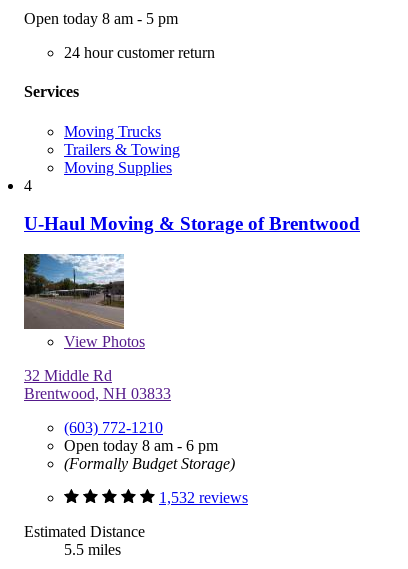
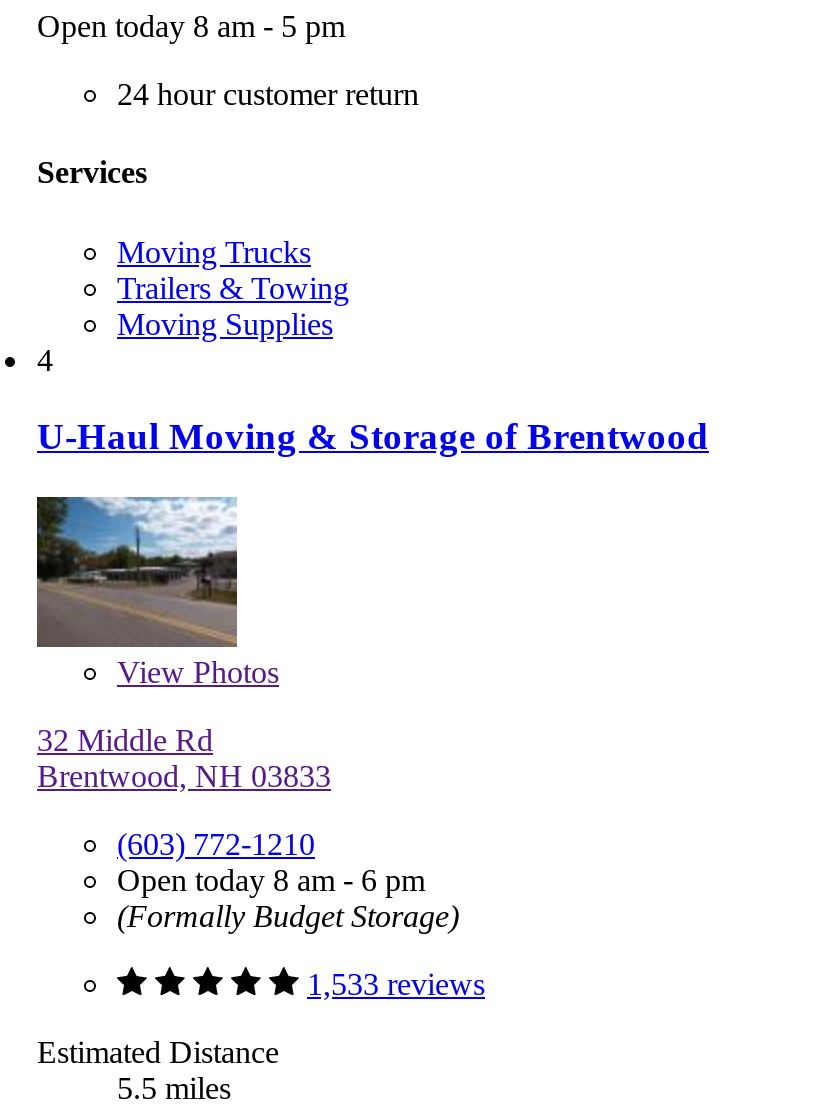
[159,489,248,506] 1,532 reviews -> [307,967,485,1001] 1,533 reviews

